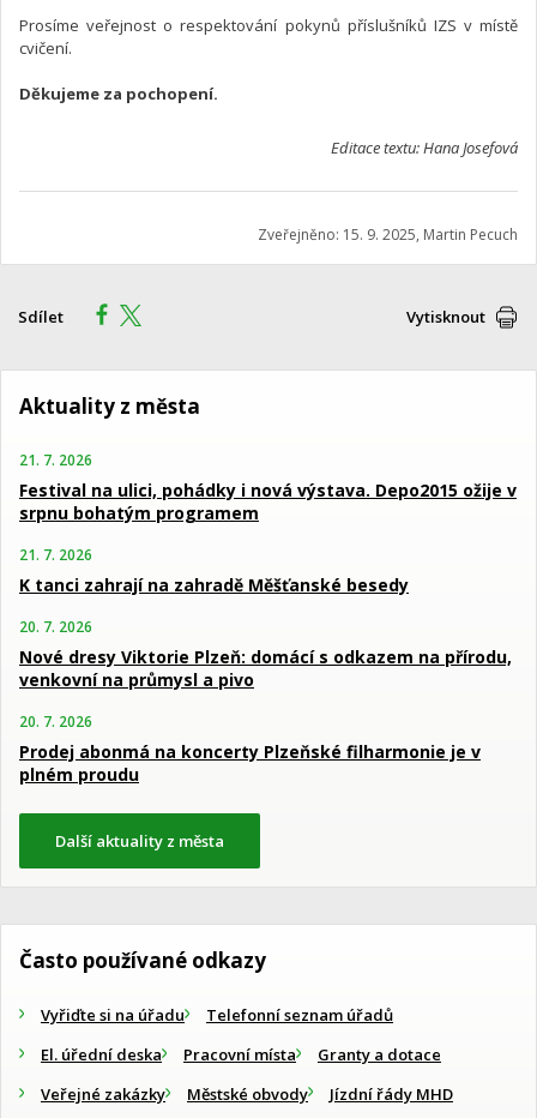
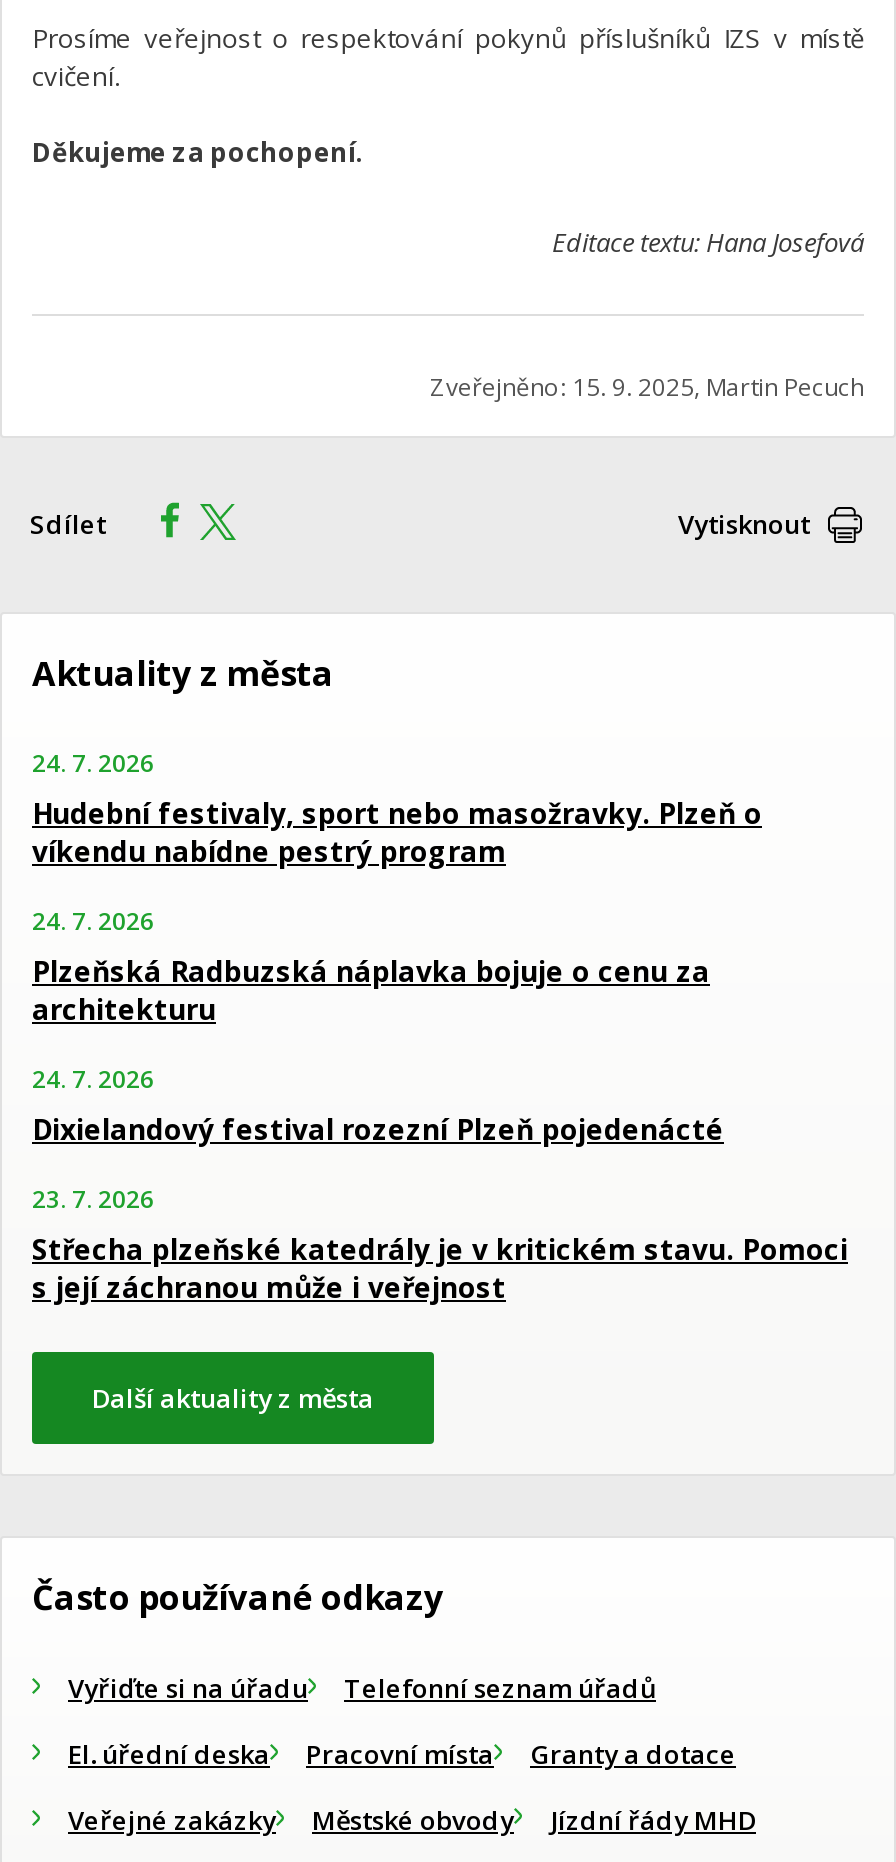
[19,450,517,525] 21. 7. 2026 | Festival na ulici, pohádky i nová výstava. Depo2015 ožije v | srpnu bohatým programem -> [32,747,762,871] 24. 7. 2026 | Hudební festivaly, sport nebo masožravky. Plzeň o | víkendu nabídne pestrý program
[19,545,409,597] 21. 7. 2026 | K tanci zahrají na zahradě Měšťanské besedy -> [32,905,710,1029] 24. 7. 2026 | Plzeňská Radbuzská náplavka bojuje o cenu za | architekturu
[19,617,512,691] 20. 7. 2026 | Nové dresy Viktorie Plzeň: domácí s odkazem na přírodu, | venkovní na průmysl a pivo -> [32,1063,724,1149] 24. 7. 2026 | Dixielandový festival rozezní Plzeň pojedenácté
[19,712,481,786] 20. 7. 2026 | Prodej abonmá na koncerty Plzeňské filharmonie je v | plném proudu -> [32,1183,848,1307] 23. 7. 2026 | Střecha plzeňské katedrály je v kritickém stavu. Pomoci | s její záchranou může i veřejnost

